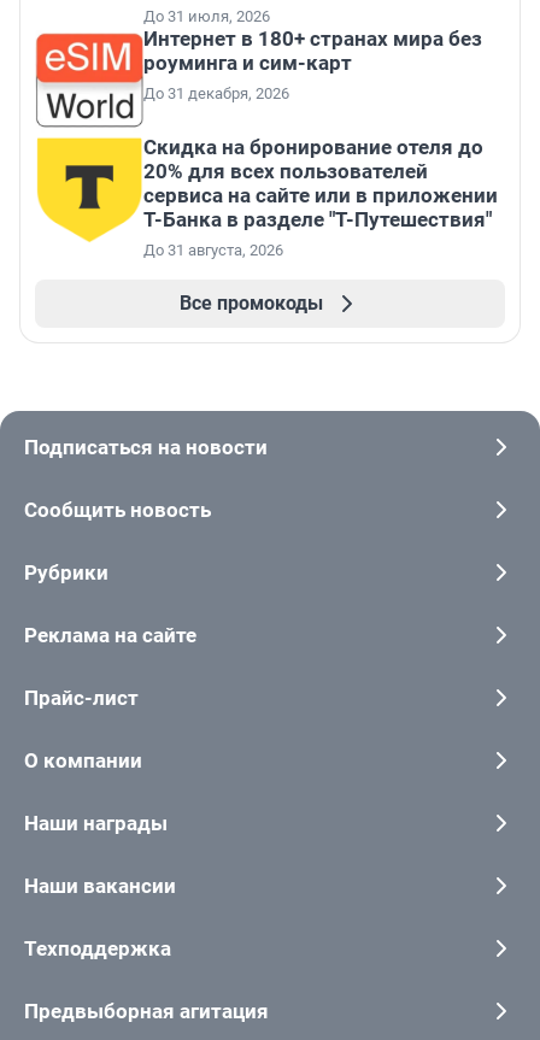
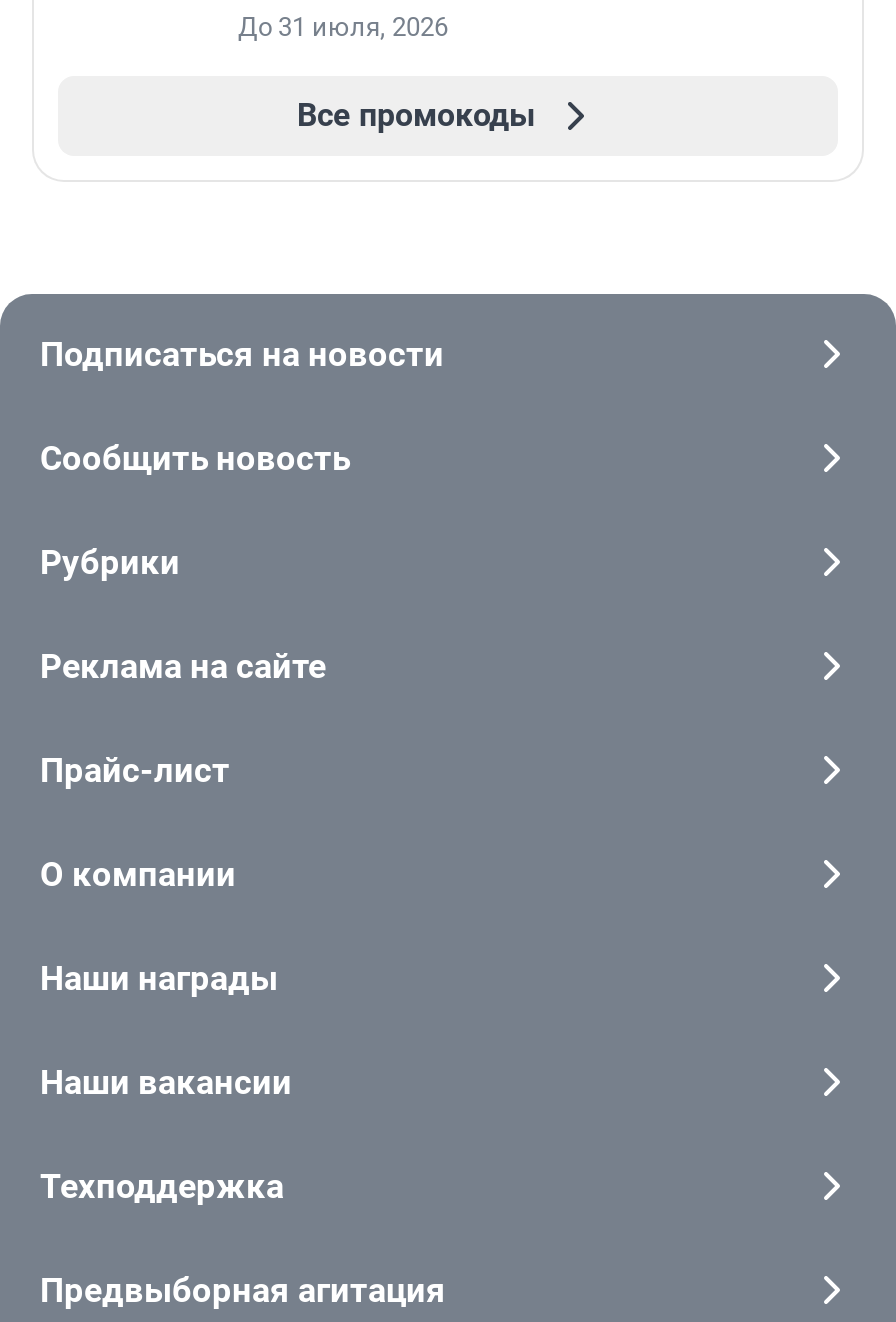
[35,27,498,259] [image] | Интернет в 180+ странах мира без | роуминга и сим-карт | До 31 декабря, 2026 | Скидка на бронирование отеля до | 20% для всех пользователей | сервиса на сайте или в приложении | Т-Банка в разделе "Т-Путешествия" | До 31 августа, 2026 -> none
[36,136,127,243] [image] -> none

